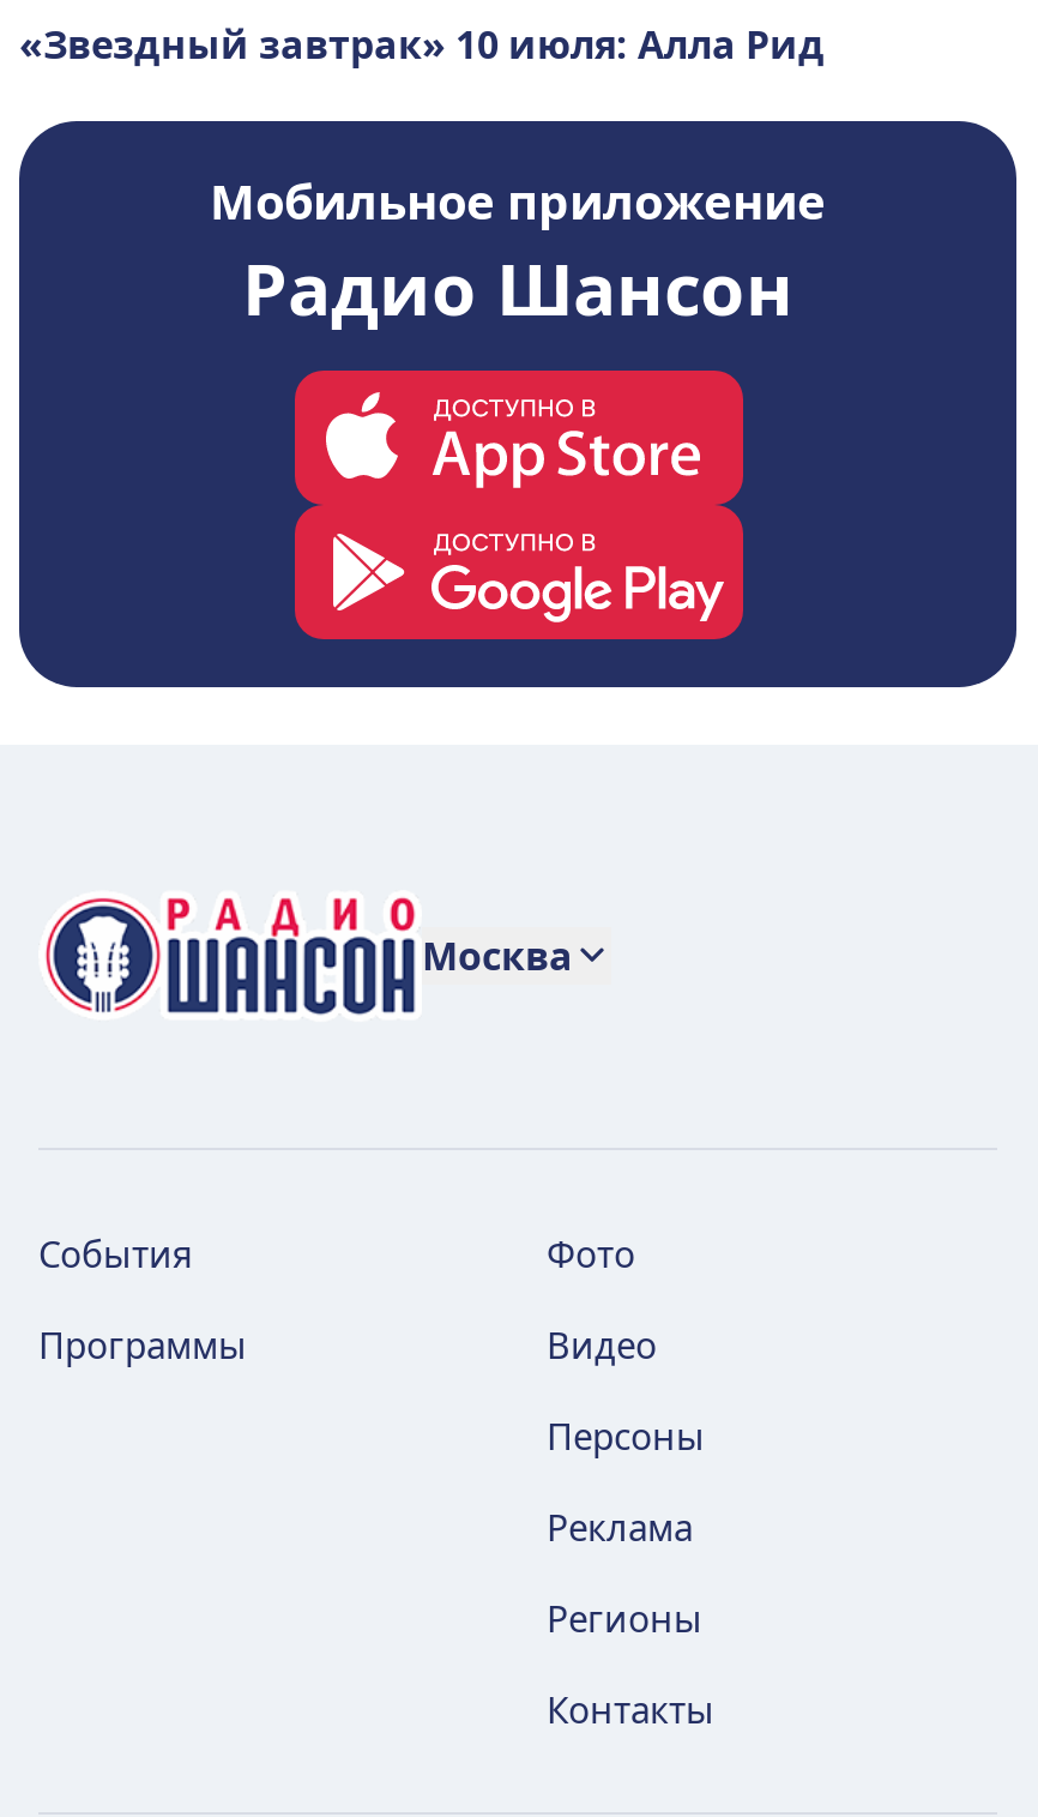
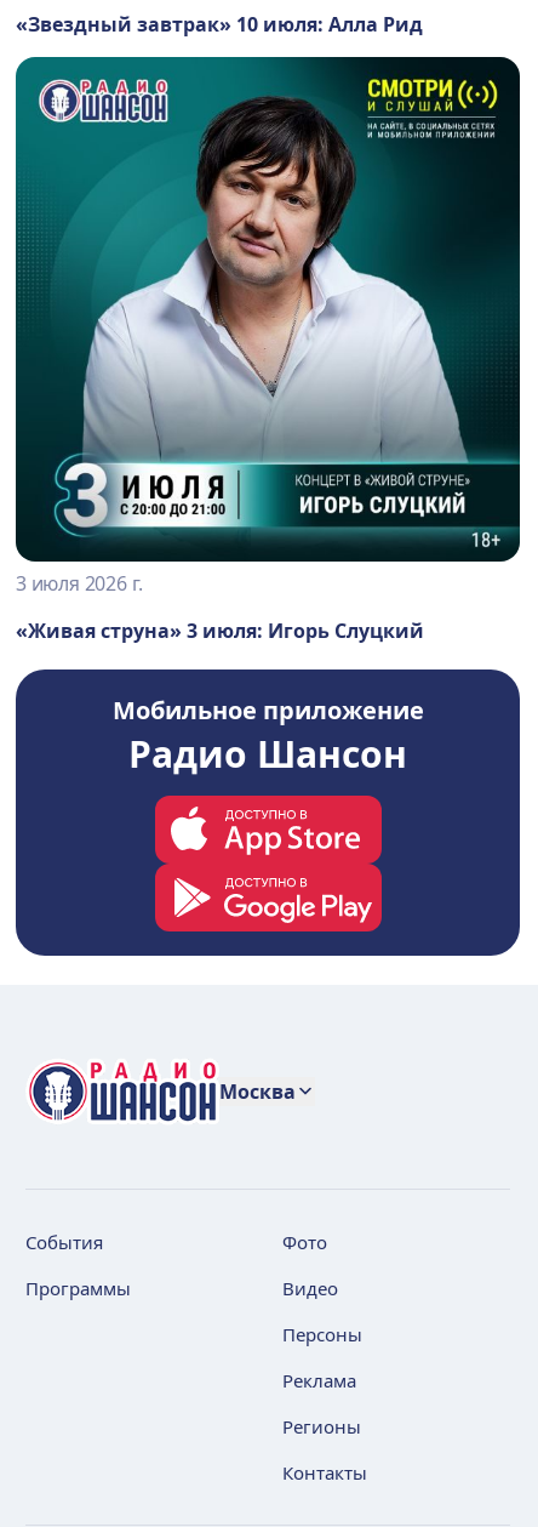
none -> [15,56,521,644] [image] | 3 июля 2026 г. | «Живая струна» 3 июля: Игорь Слуцкий

